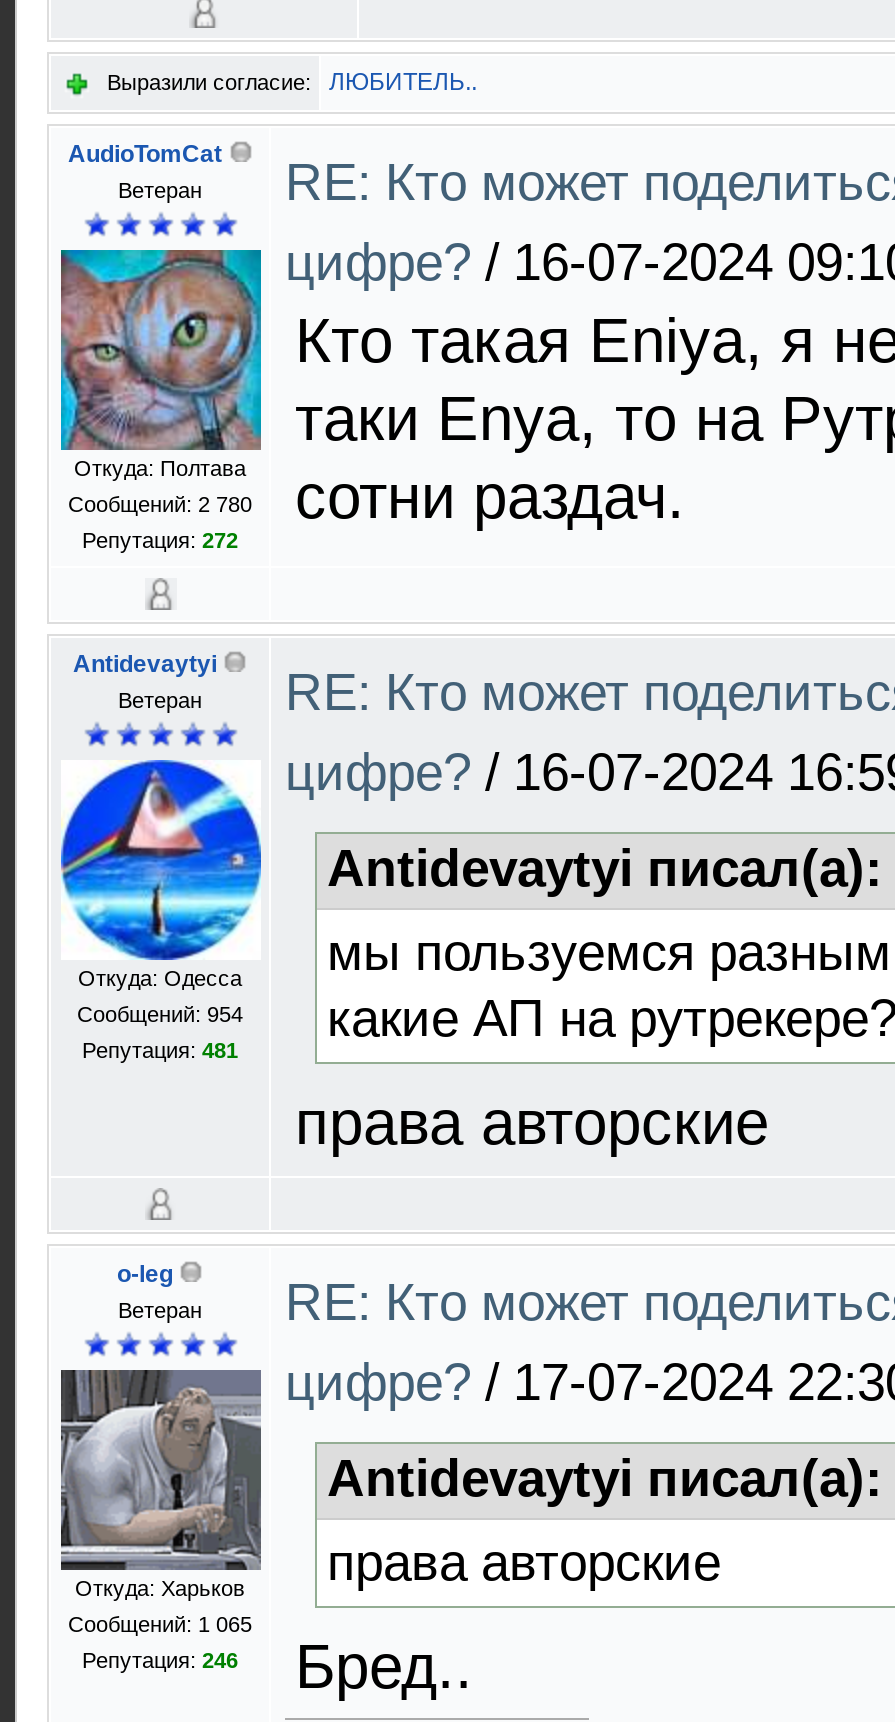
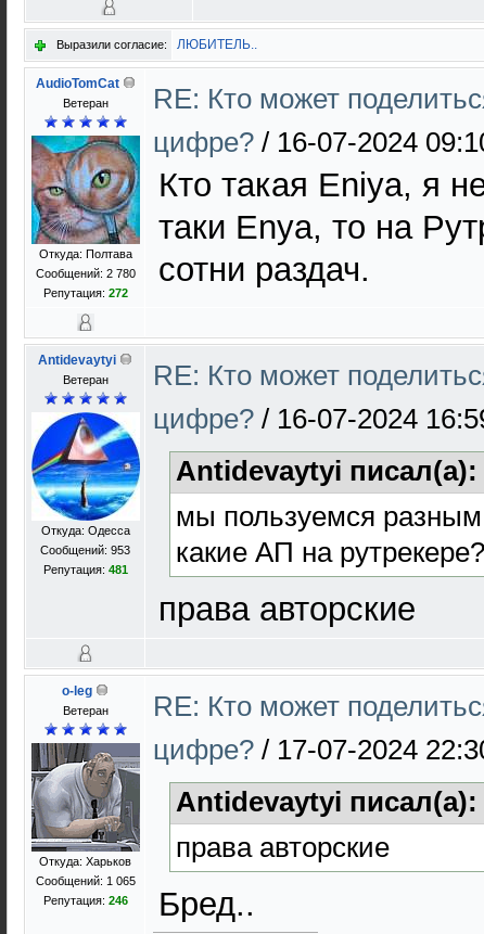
[77,1002,243,1026] Сообщений: 954 -> [40,543,130,556] Сообщений: 953

